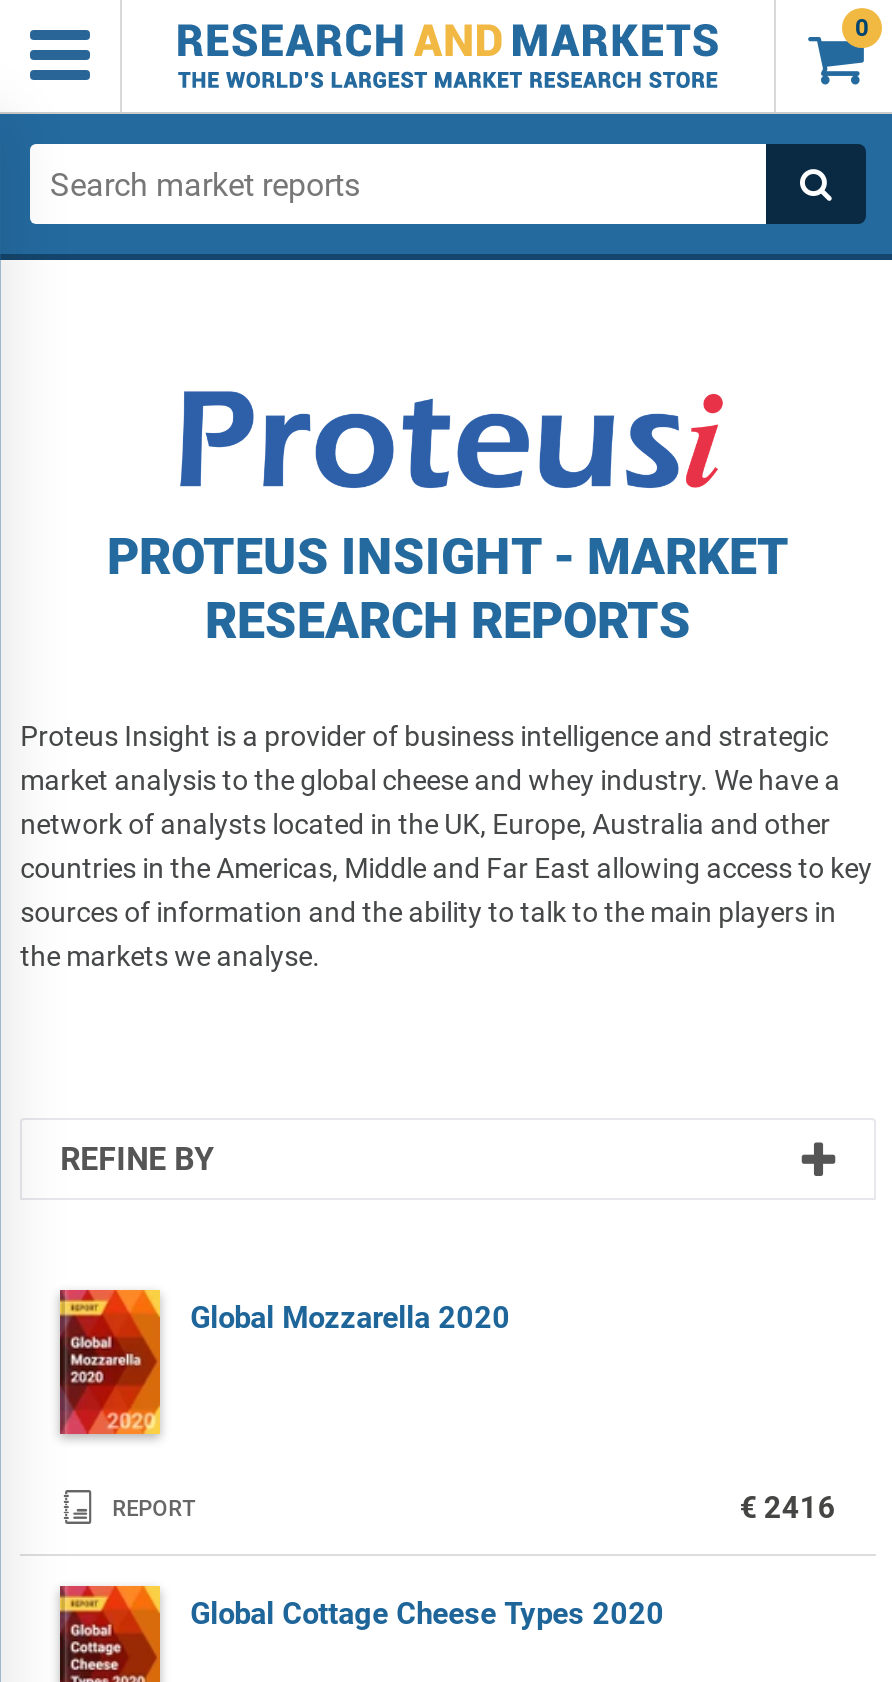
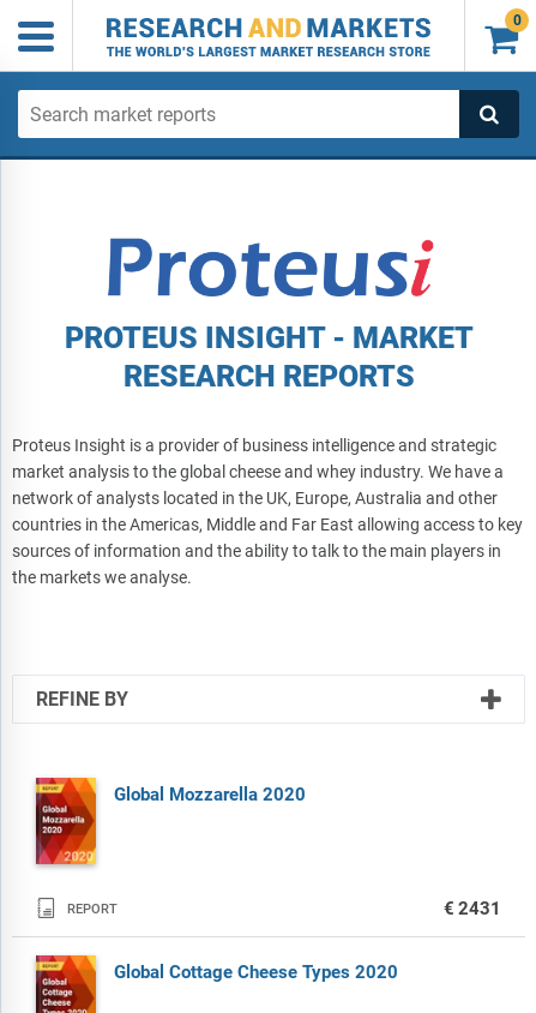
[764,1490,836,1526] €2416 -> [458,898,501,919] €2431

